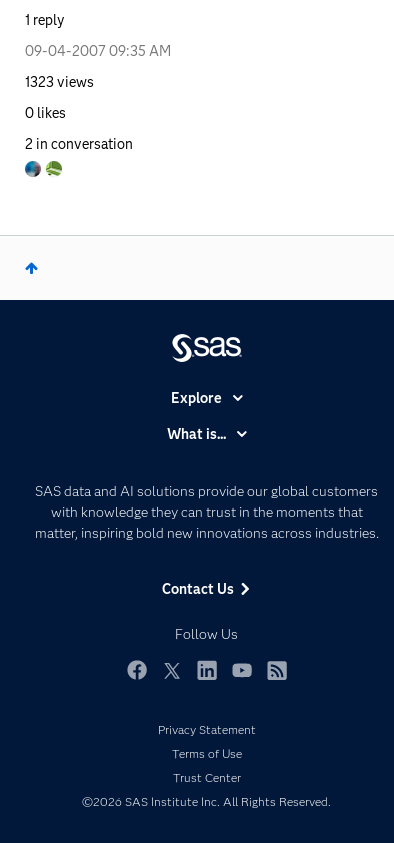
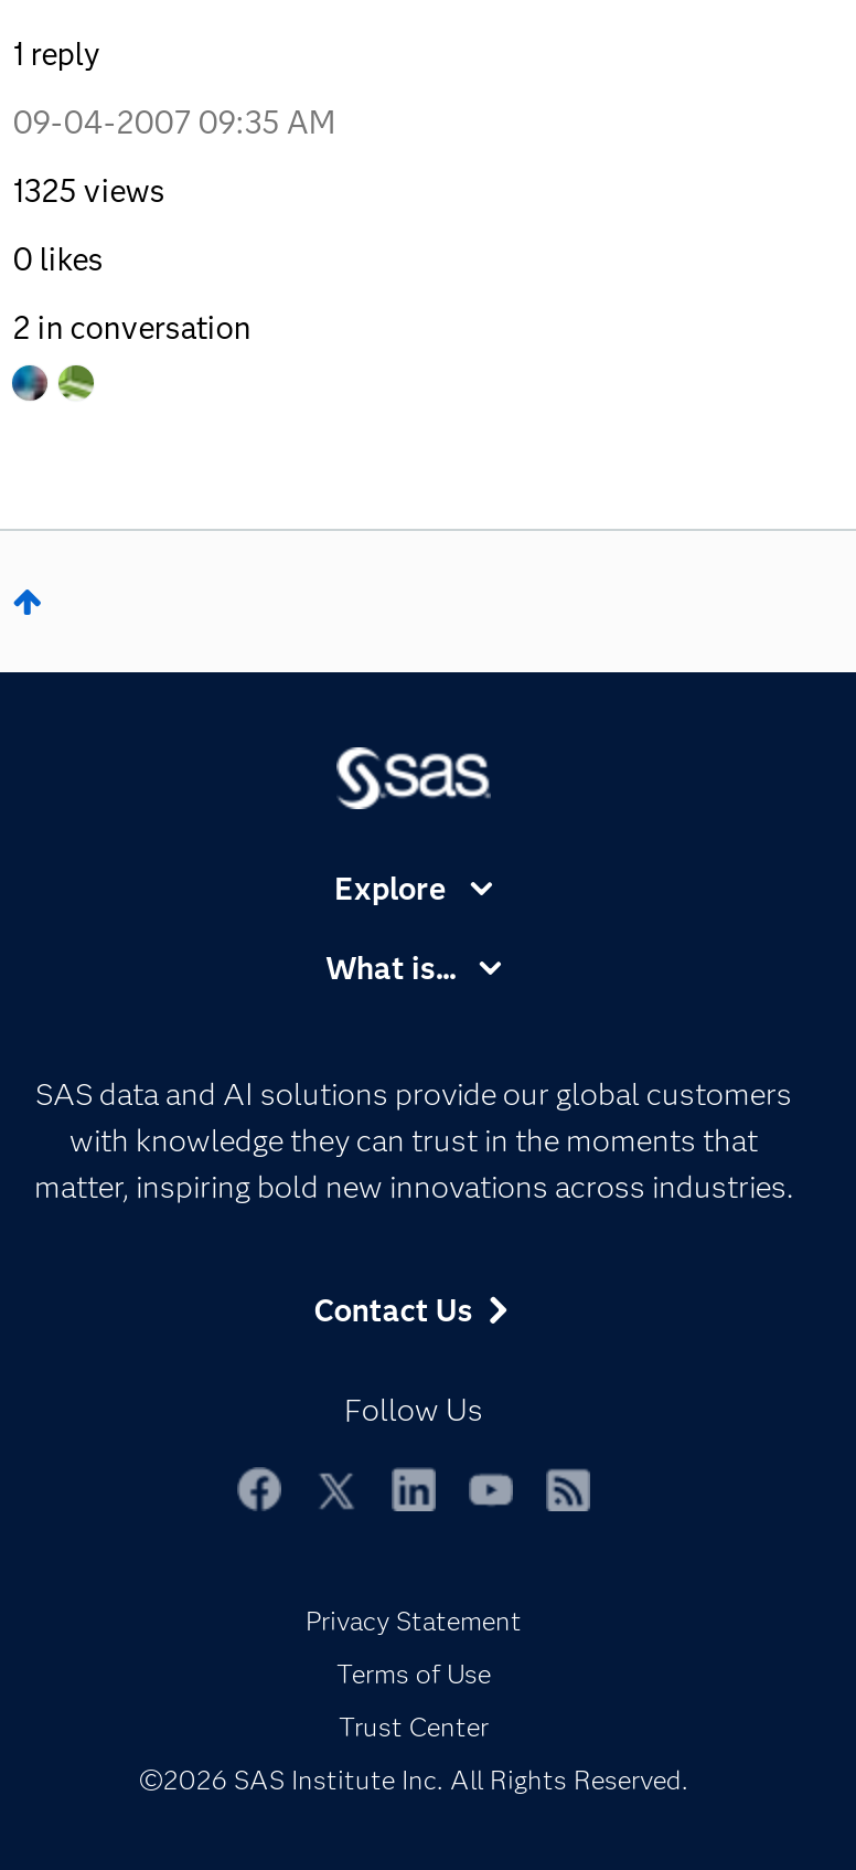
[25,73,94,91] 1323 views -> [13,170,165,210] 1325 views

